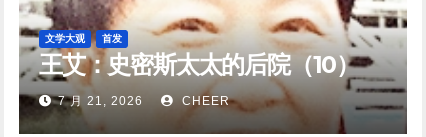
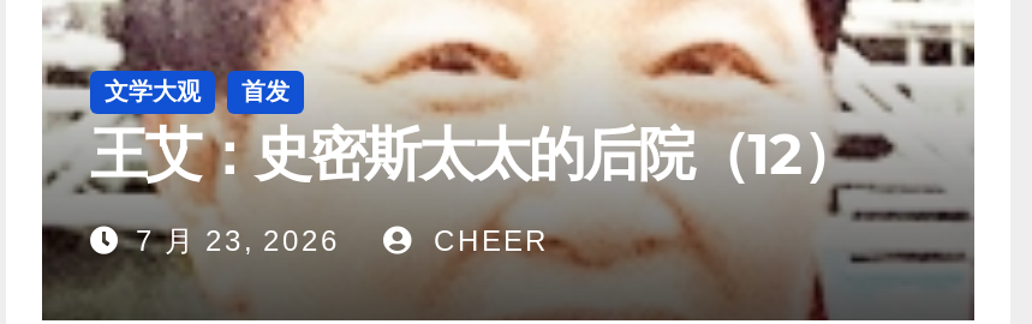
[39,50,359,79] 王艾：史密斯太太的后院（10） -> [90,120,857,190] 王艾：史密斯太太的后院（12）
[58,94,143,108] 7 月 21, 2026 -> [136,226,340,259] 7 月 23, 2026

